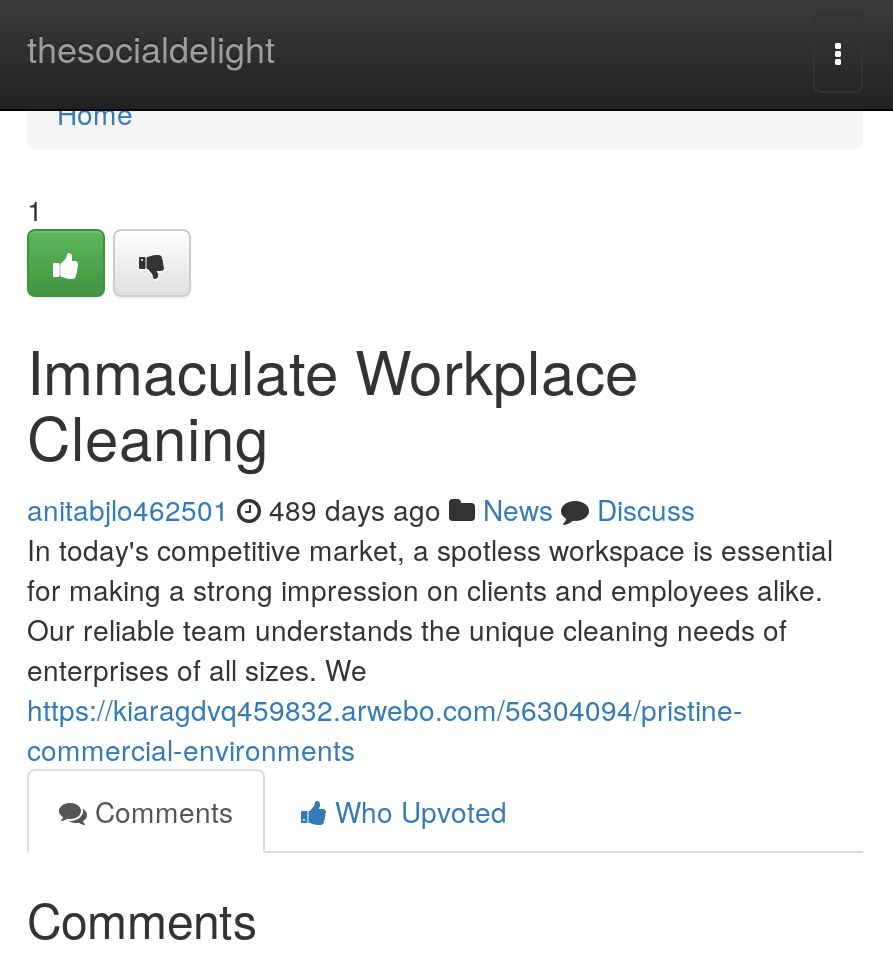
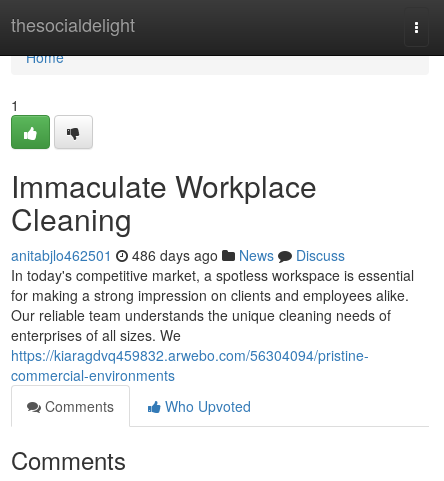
[27,489,695,529] anitabjlo462501 489 days ago News Discuss -> [11,245,345,265] anitabjlo462501 486 days ago News Discuss

